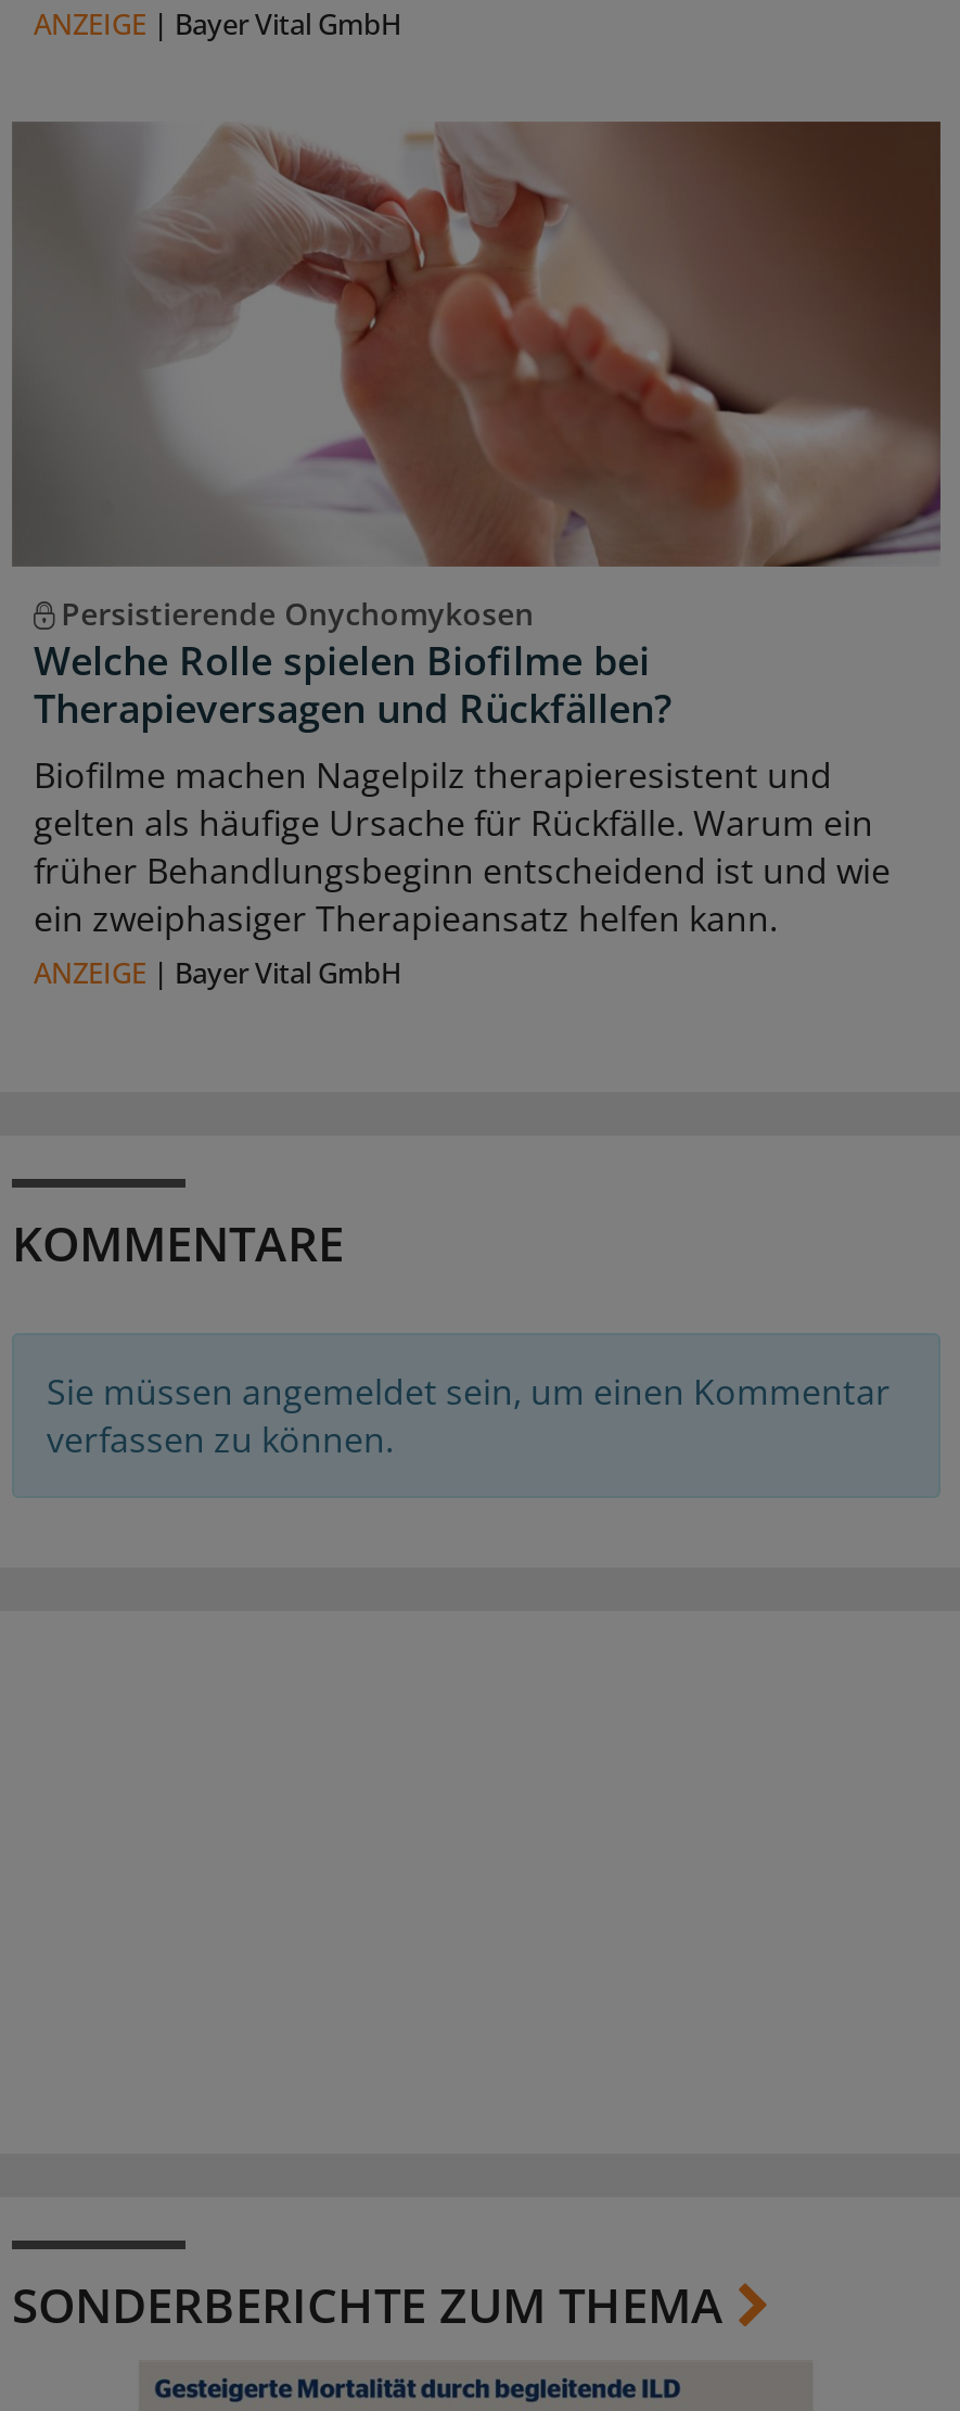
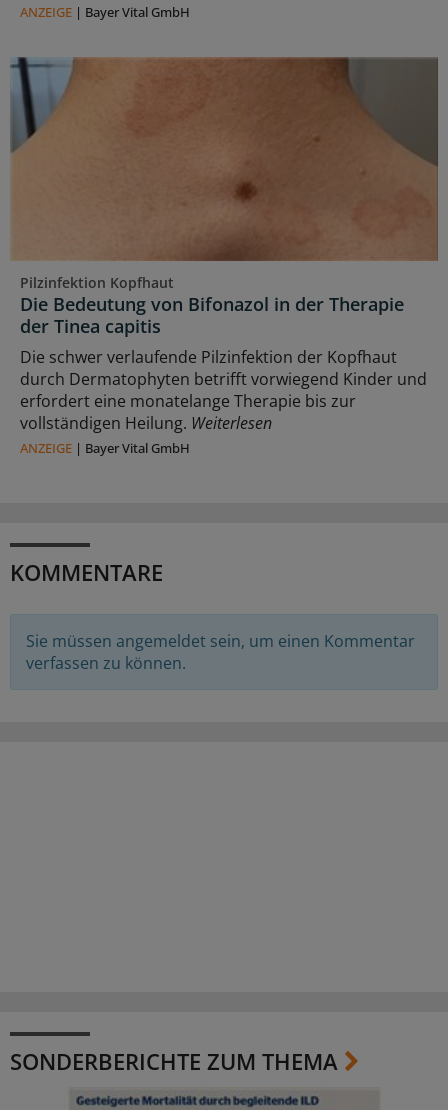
[10,119,943,943] [image] | Persistierende Onychomykosen | Welche Rolle spielen Biofilme bei | Therapieversagen und Rückfällen? | Biofilme machen Nagelpilz therapieresistent und | gelten als häufige Ursache für Rückfälle. Warum ein | früher Behandlungsbeginn entscheidend ist und wie | ein zweiphasiger Therapieansatz helfen kann. -> [10,56,439,434] [image] | Pilzinfektion Kopfhaut | Die Bedeutung von Bifonazol in der Therapie | der Tinea capitis | Die schwer verlaufende Pilzinfektion der Kopfhaut | durch Dermatophyten betrifft vorwiegend Kinder und | erfordert eine monatelange Therapie bis zur | vollständigen Heilung. Weiterlesen

